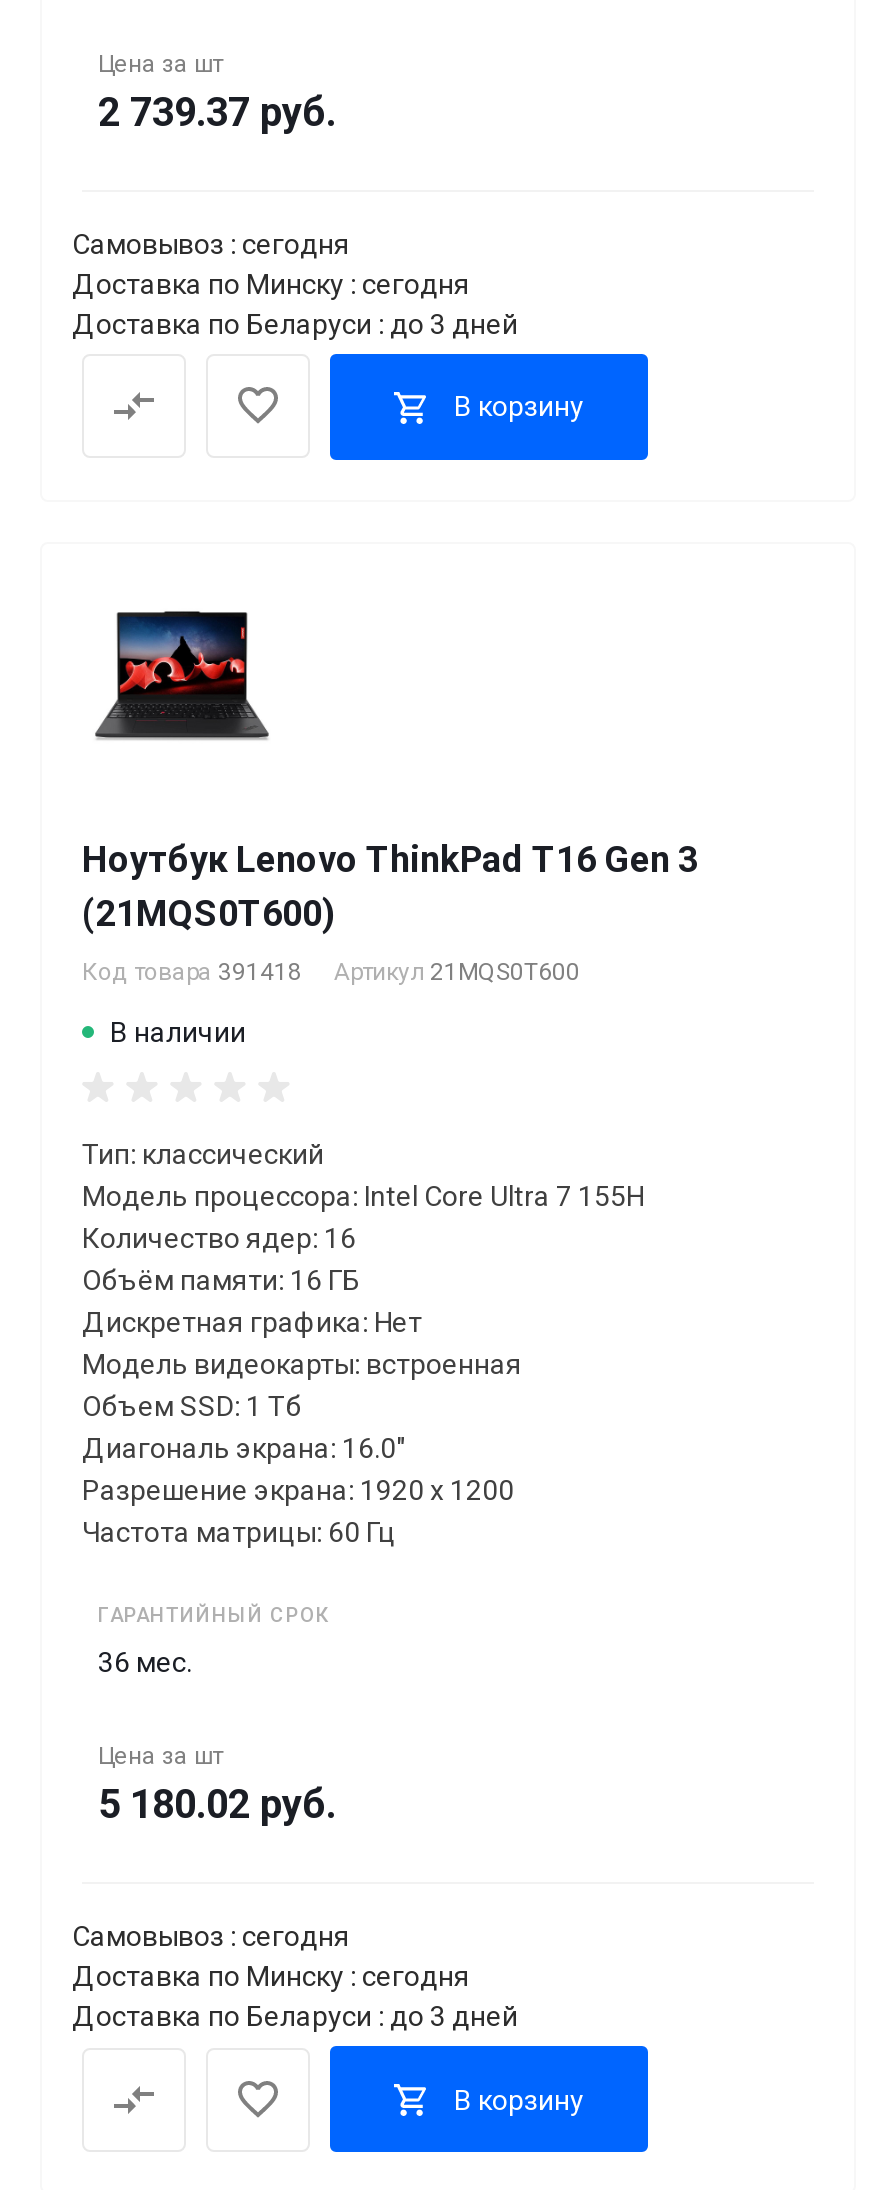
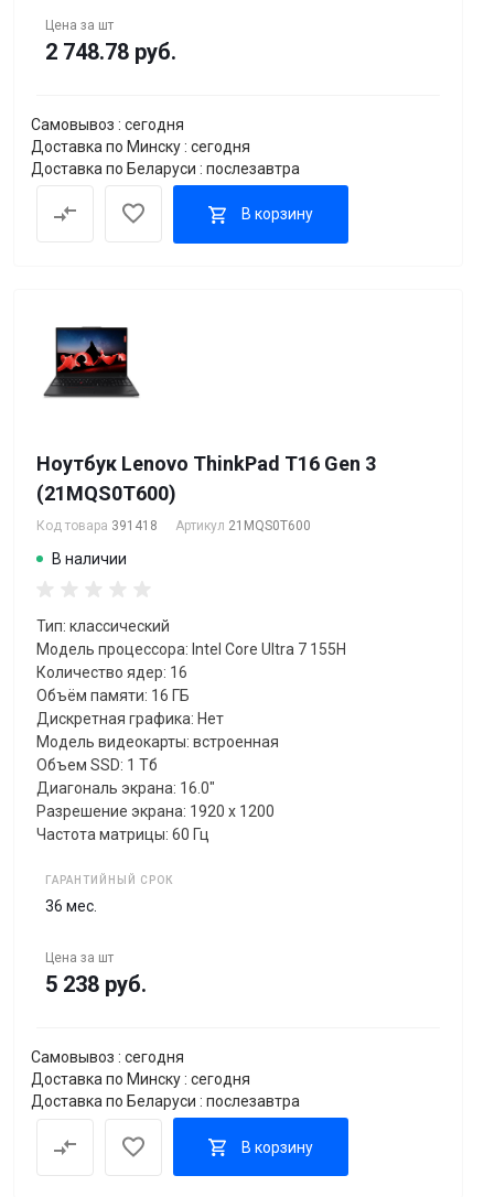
[98,88,336,136] 2 739.37 руб. -> [45,38,176,65] 2 748.78 руб.
[72,308,518,340] Доставка по Беларуси : до 3 дней -> [31,160,300,177] Доставка по Беларуси : послезавтра
[98,1780,336,1828] 5 180.02 руб. -> [45,971,147,998] 5 238 руб.
[72,2000,518,2032] Доставка по Беларуси : до 3 дней -> [31,1092,300,1110] Доставка по Беларуси : послезавтра

